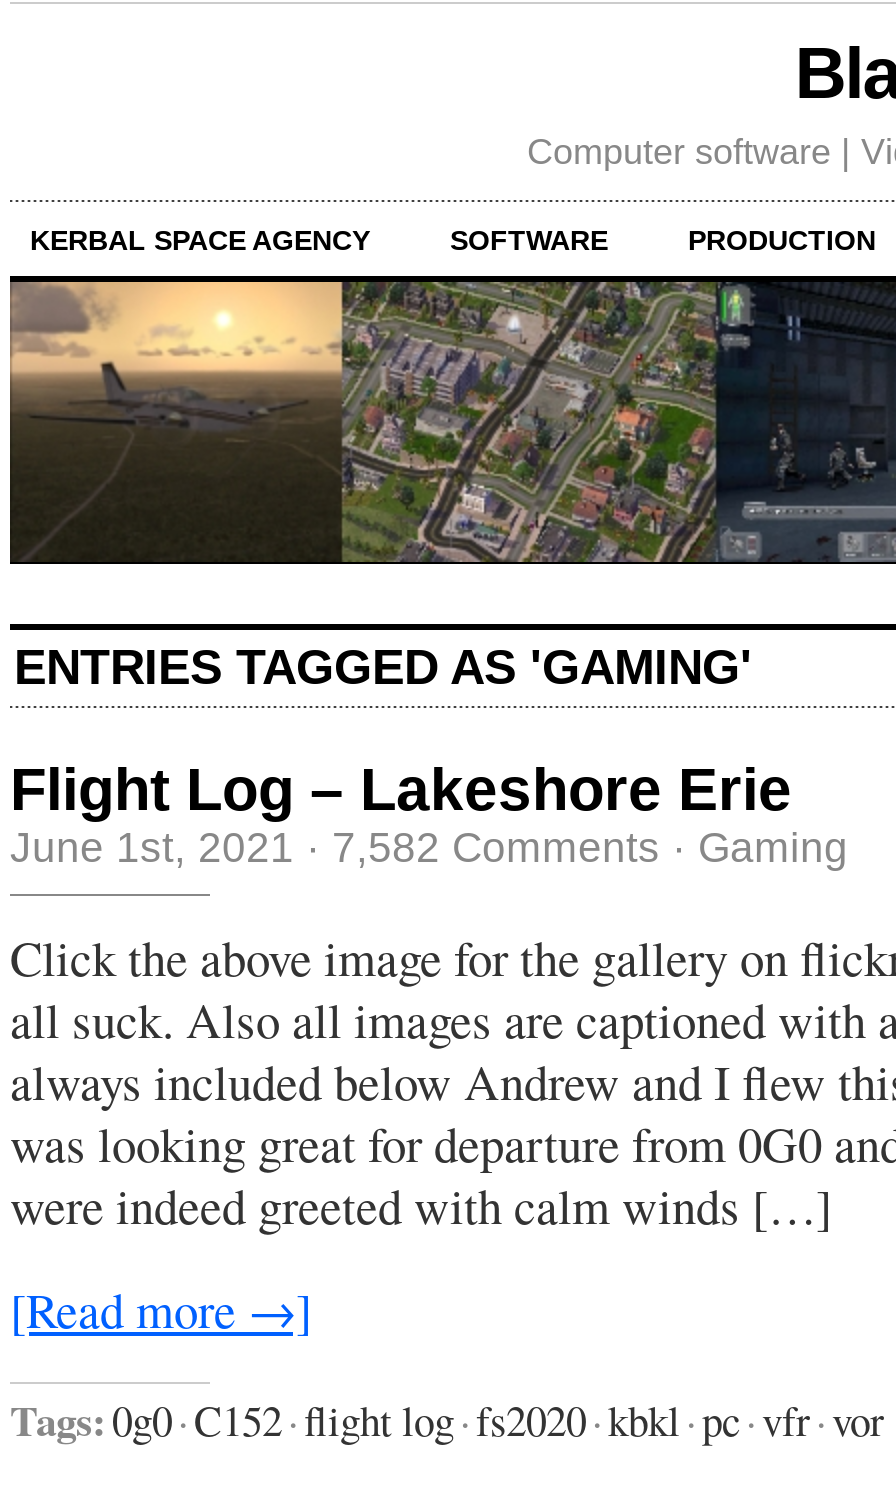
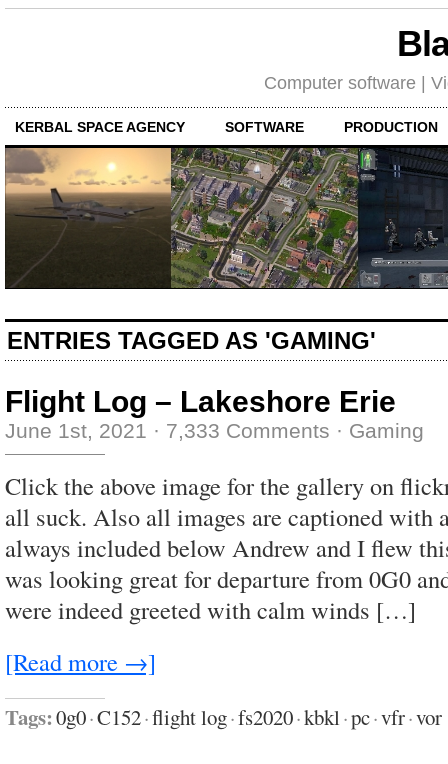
[10,824,848,870] June 1st, 2021 · 7,582 Comments · Gaming -> [5,419,424,442] June 1st, 2021 · 7,333 Comments · Gaming

